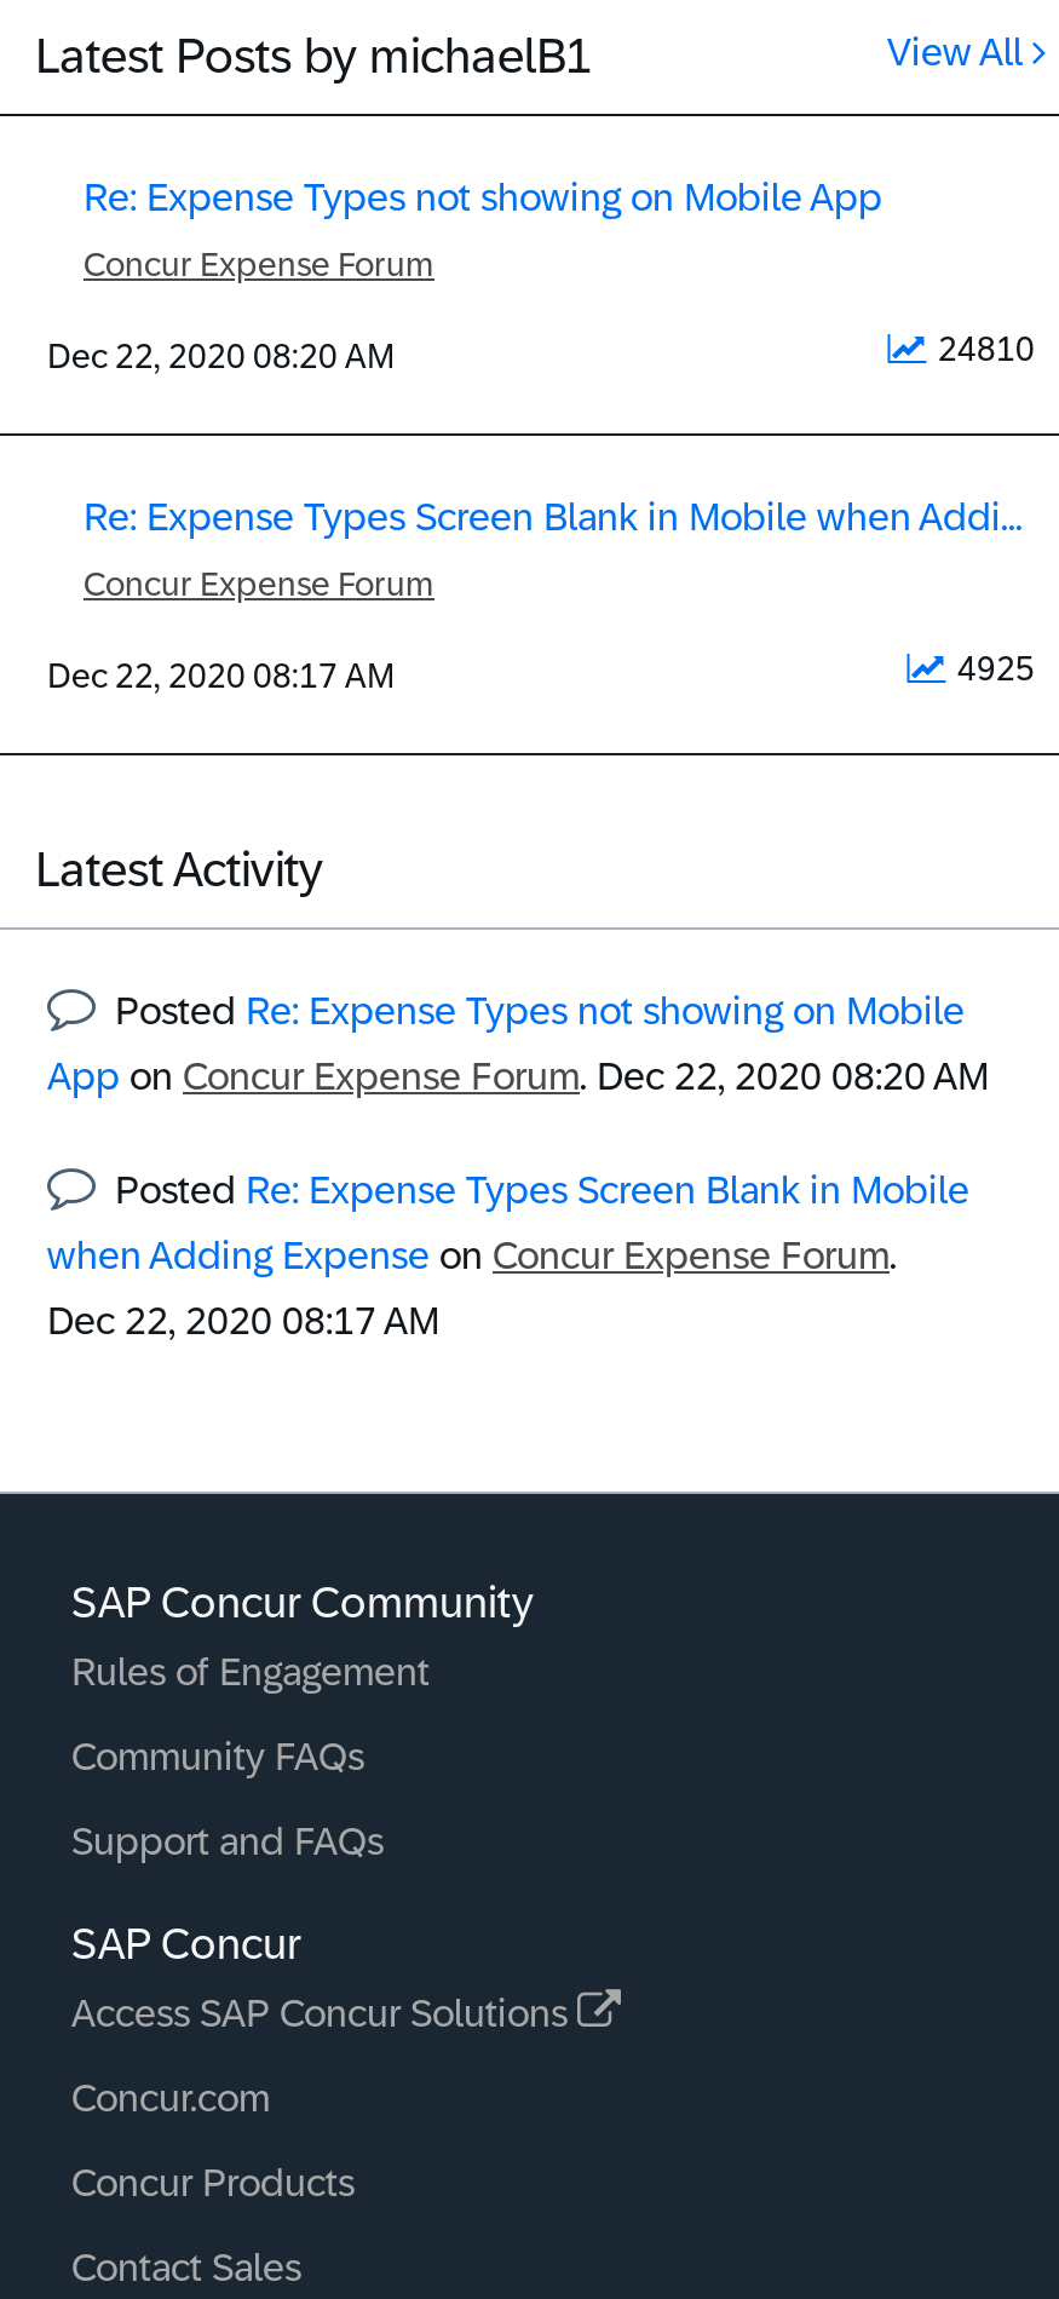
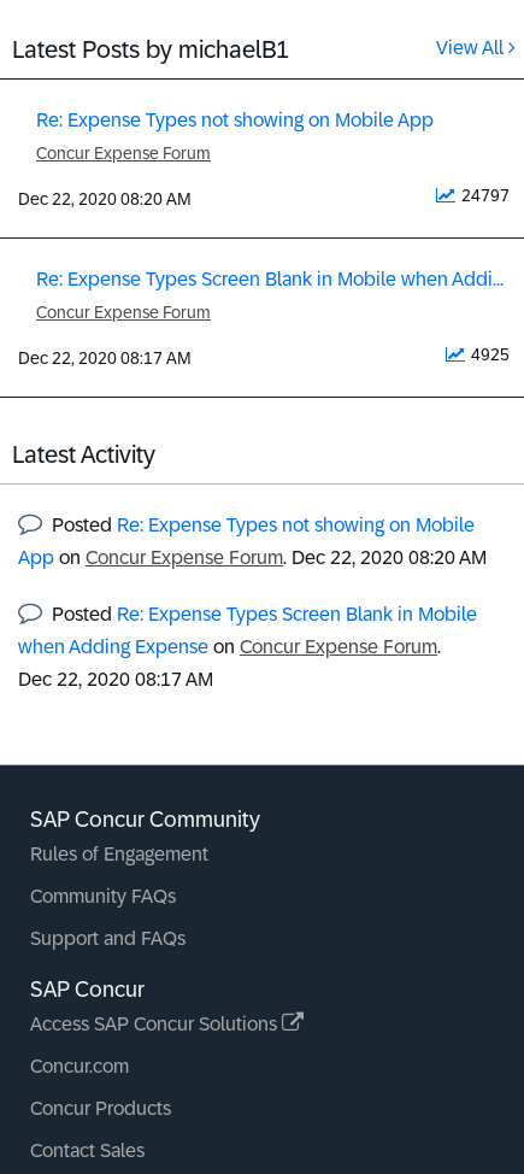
[931,329,1035,368] 24810 -> [458,185,510,205] 24797

